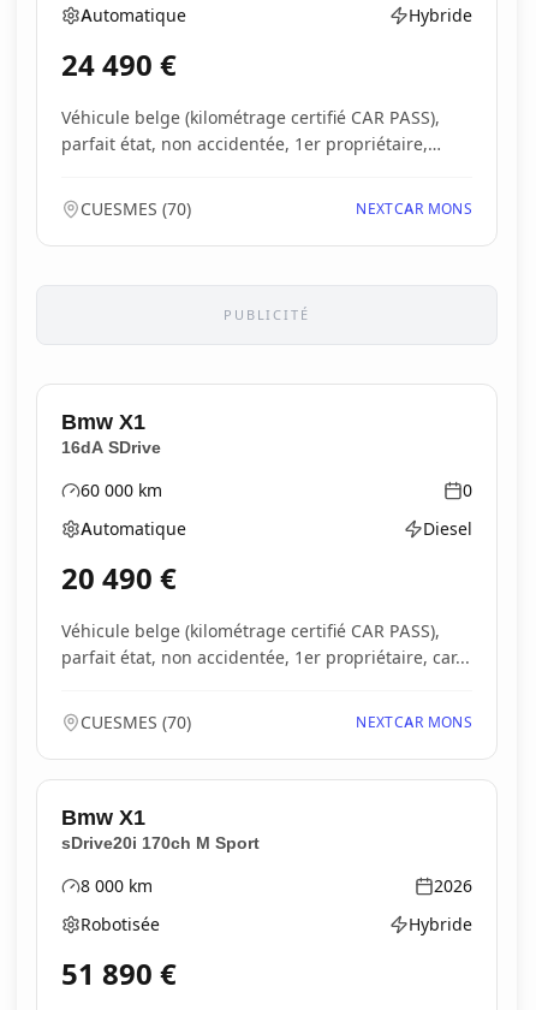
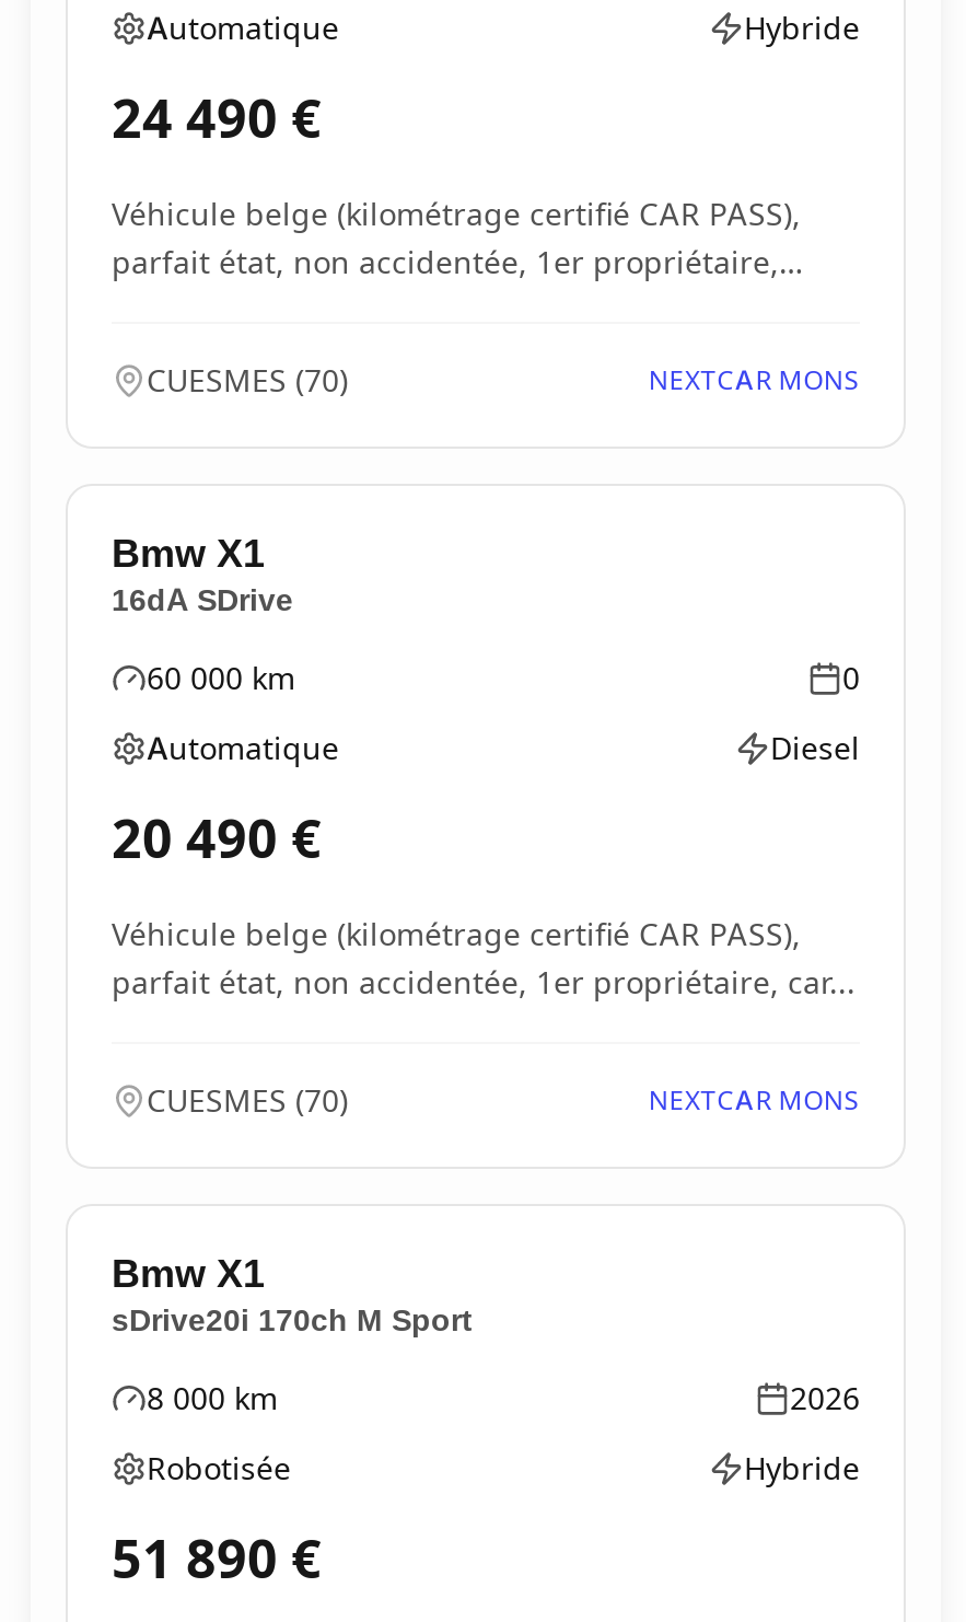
[223,307,311,323] PUBLICITÉ -> none

